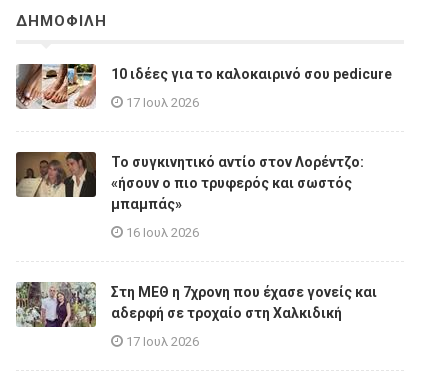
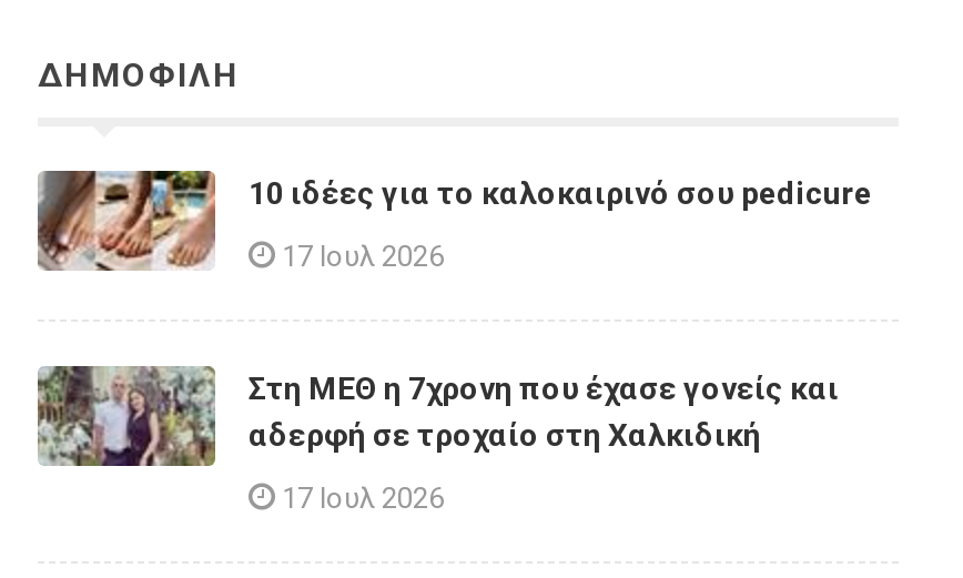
[16,152,364,240] [image] | Το συγκινητικό αντίο στον Λορέντζο: | «ήσουν ο πιο τρυφερός και σωστός | μπαμπάς» | 16 Ιουλ 2026 -> none

